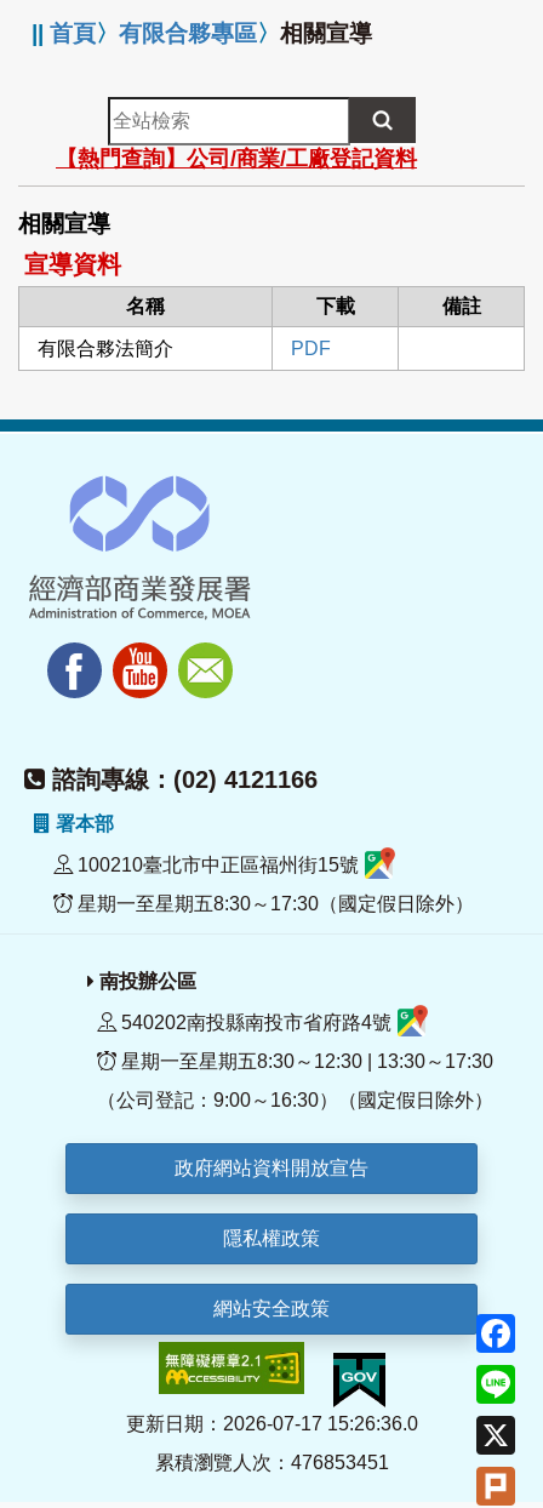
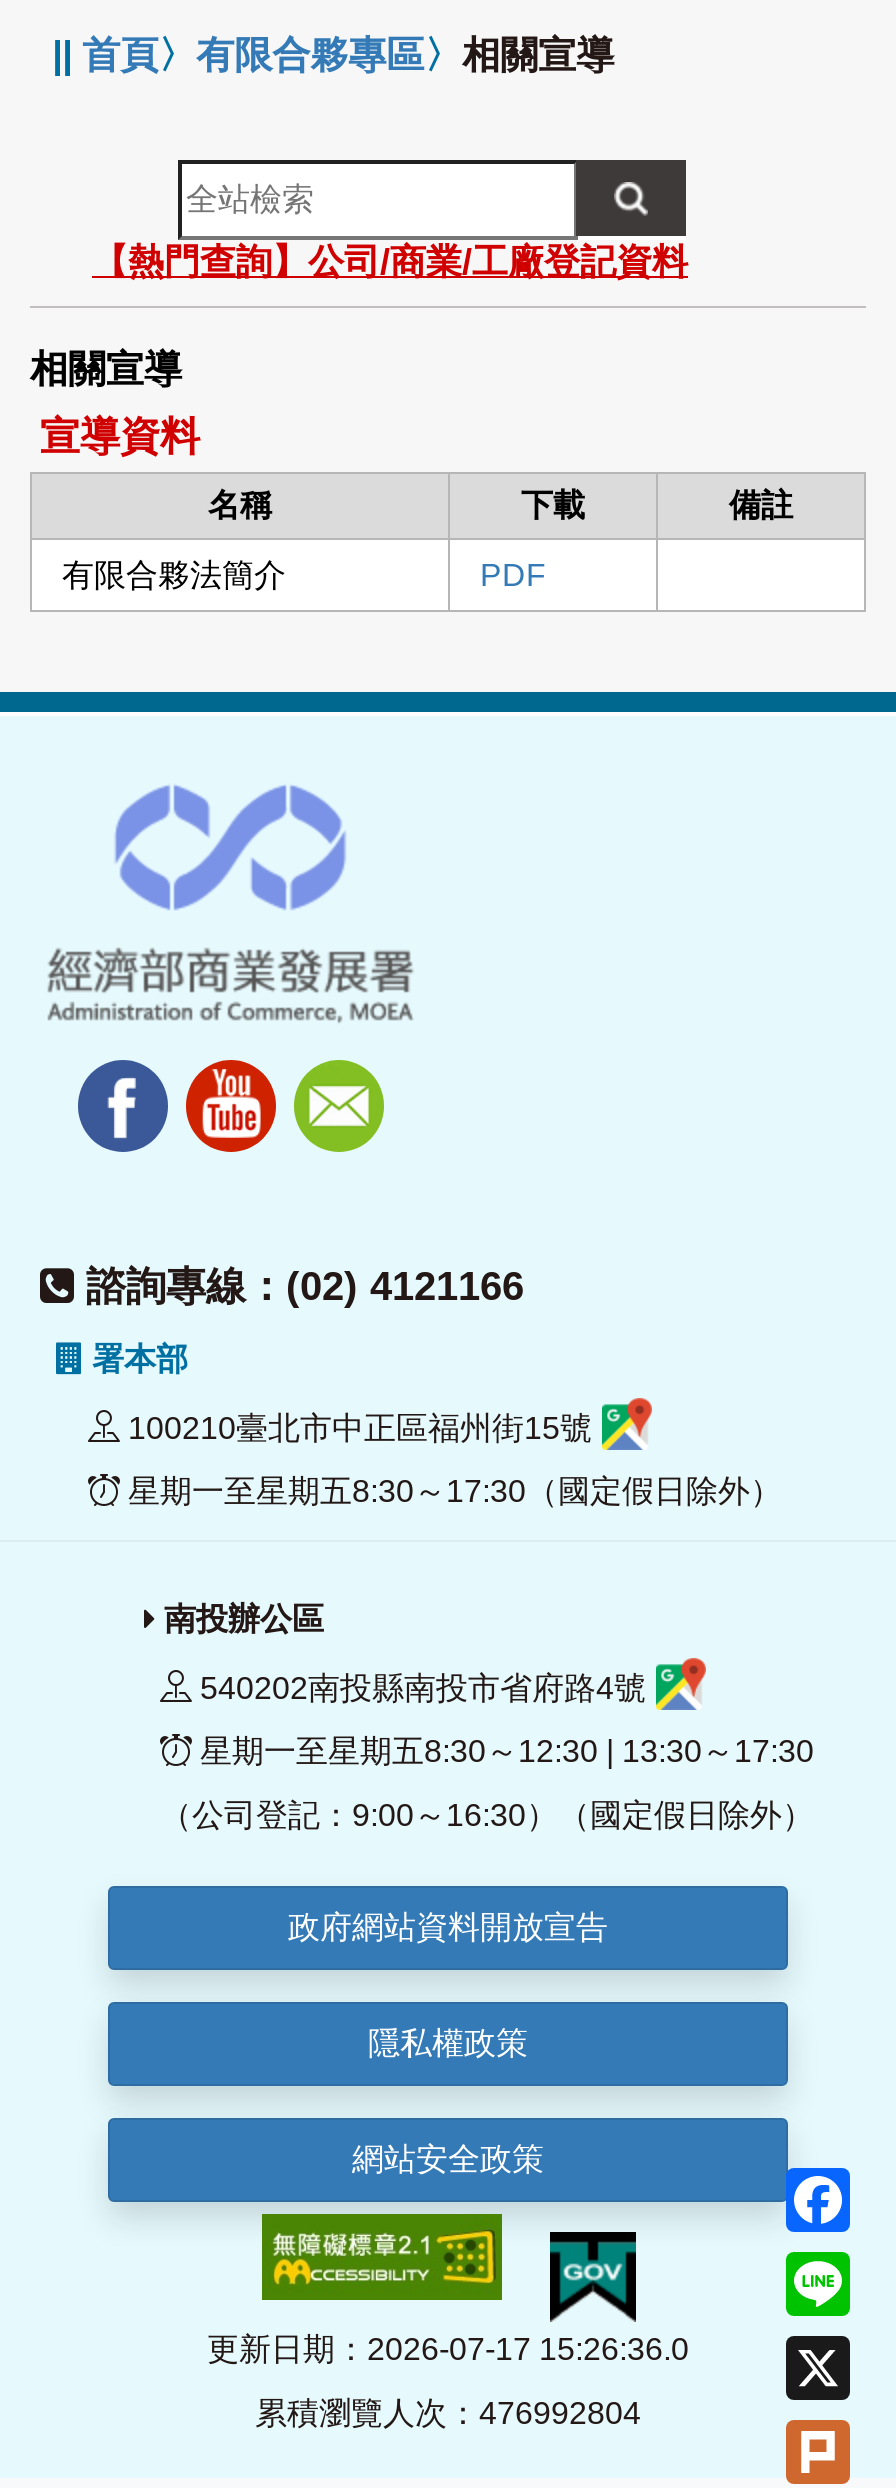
[155,1452,388,1473] 累積瀏覽人次：476853451 -> [255,2396,641,2430] 累積瀏覽人次：476992804

